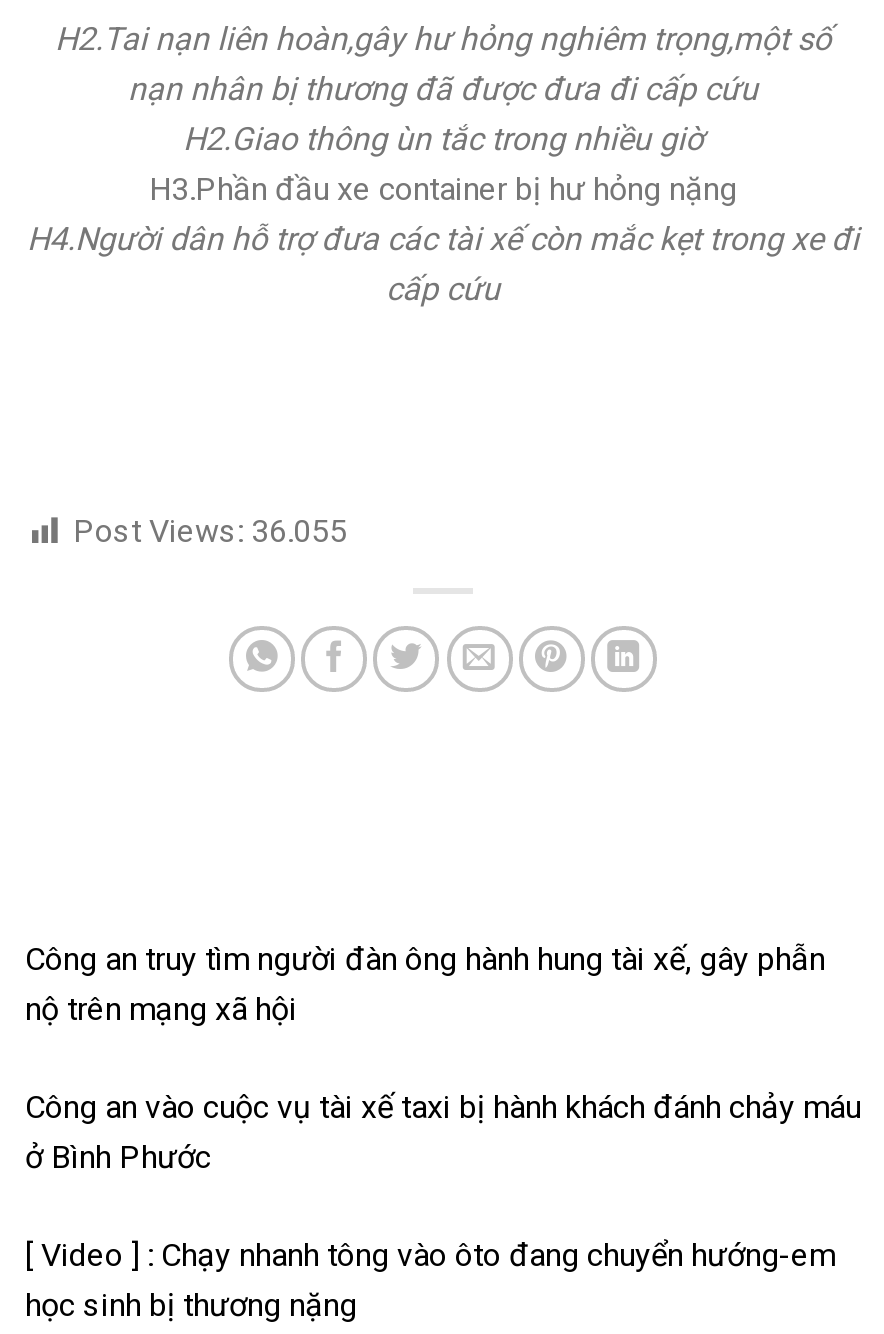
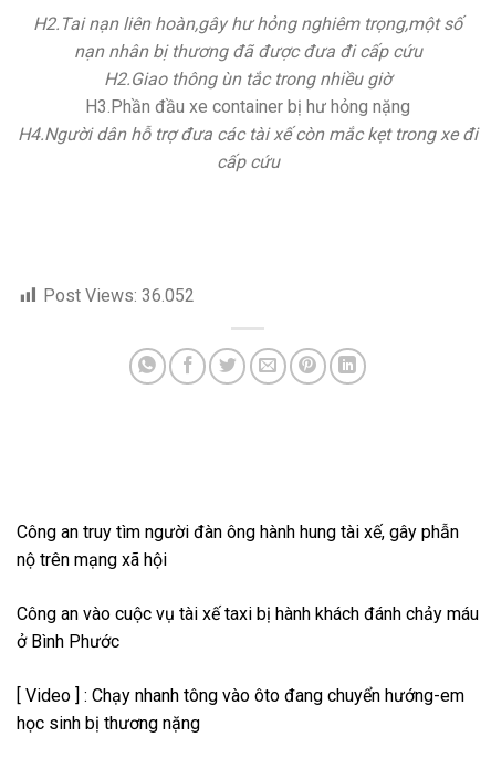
[73,512,347,550] Post Views: 36.055 -> [43,285,195,306] Post Views: 36.052

